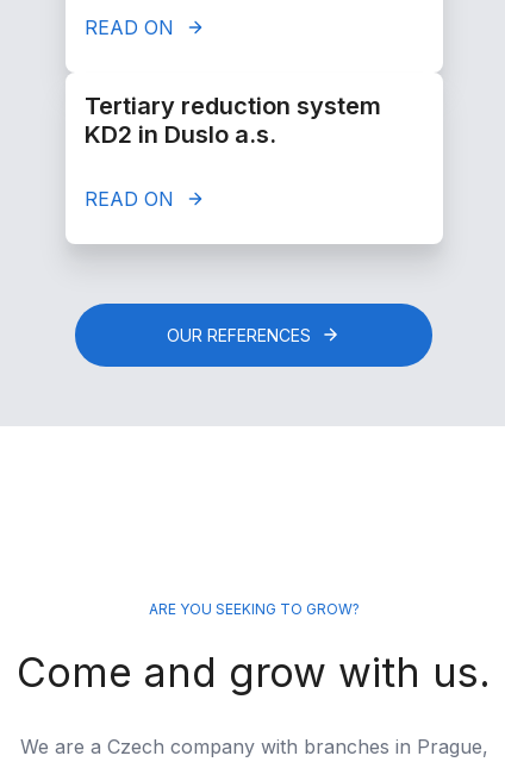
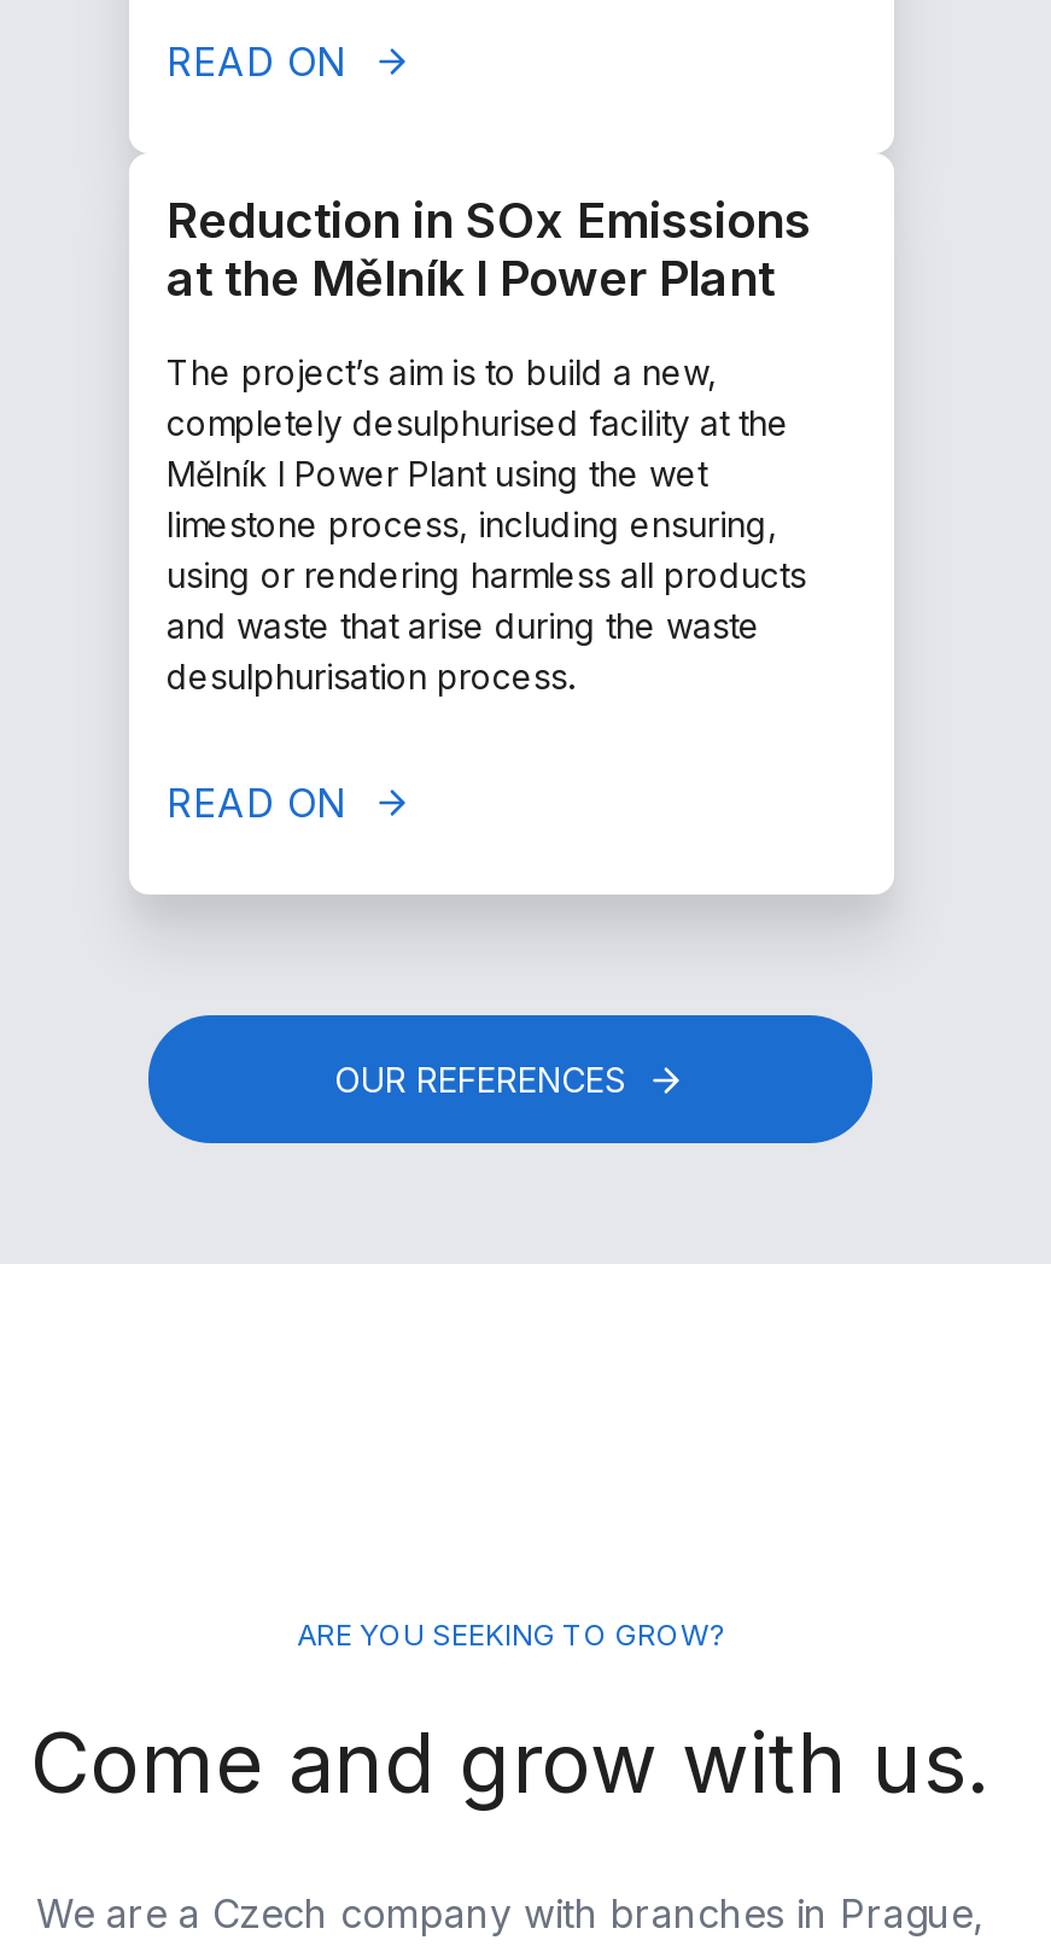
[84,92,381,149] Tertiary reduction system | KD2 in Duslo a.s. -> [167,193,811,698] Reduction in SOx Emissions | at the Mělník I Power Plant | The project’s aim is to build a new, | completely desulphurised facility at the | Mělník I Power Plant using the wet | limestone process, including ensuring, | using or rendering harmless all products | and waste that arise during the waste | desulphurisation process.

